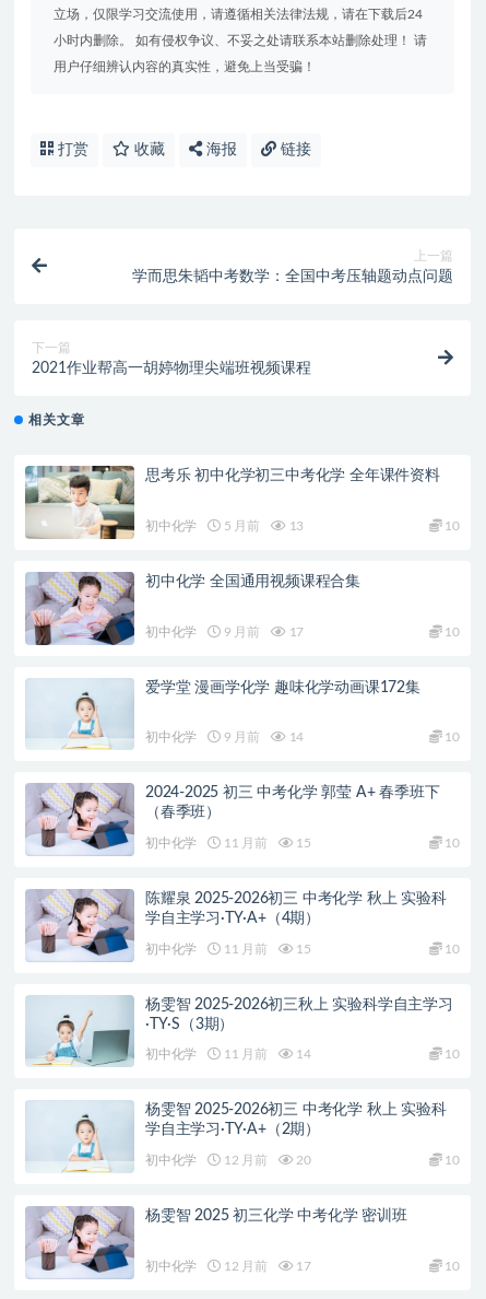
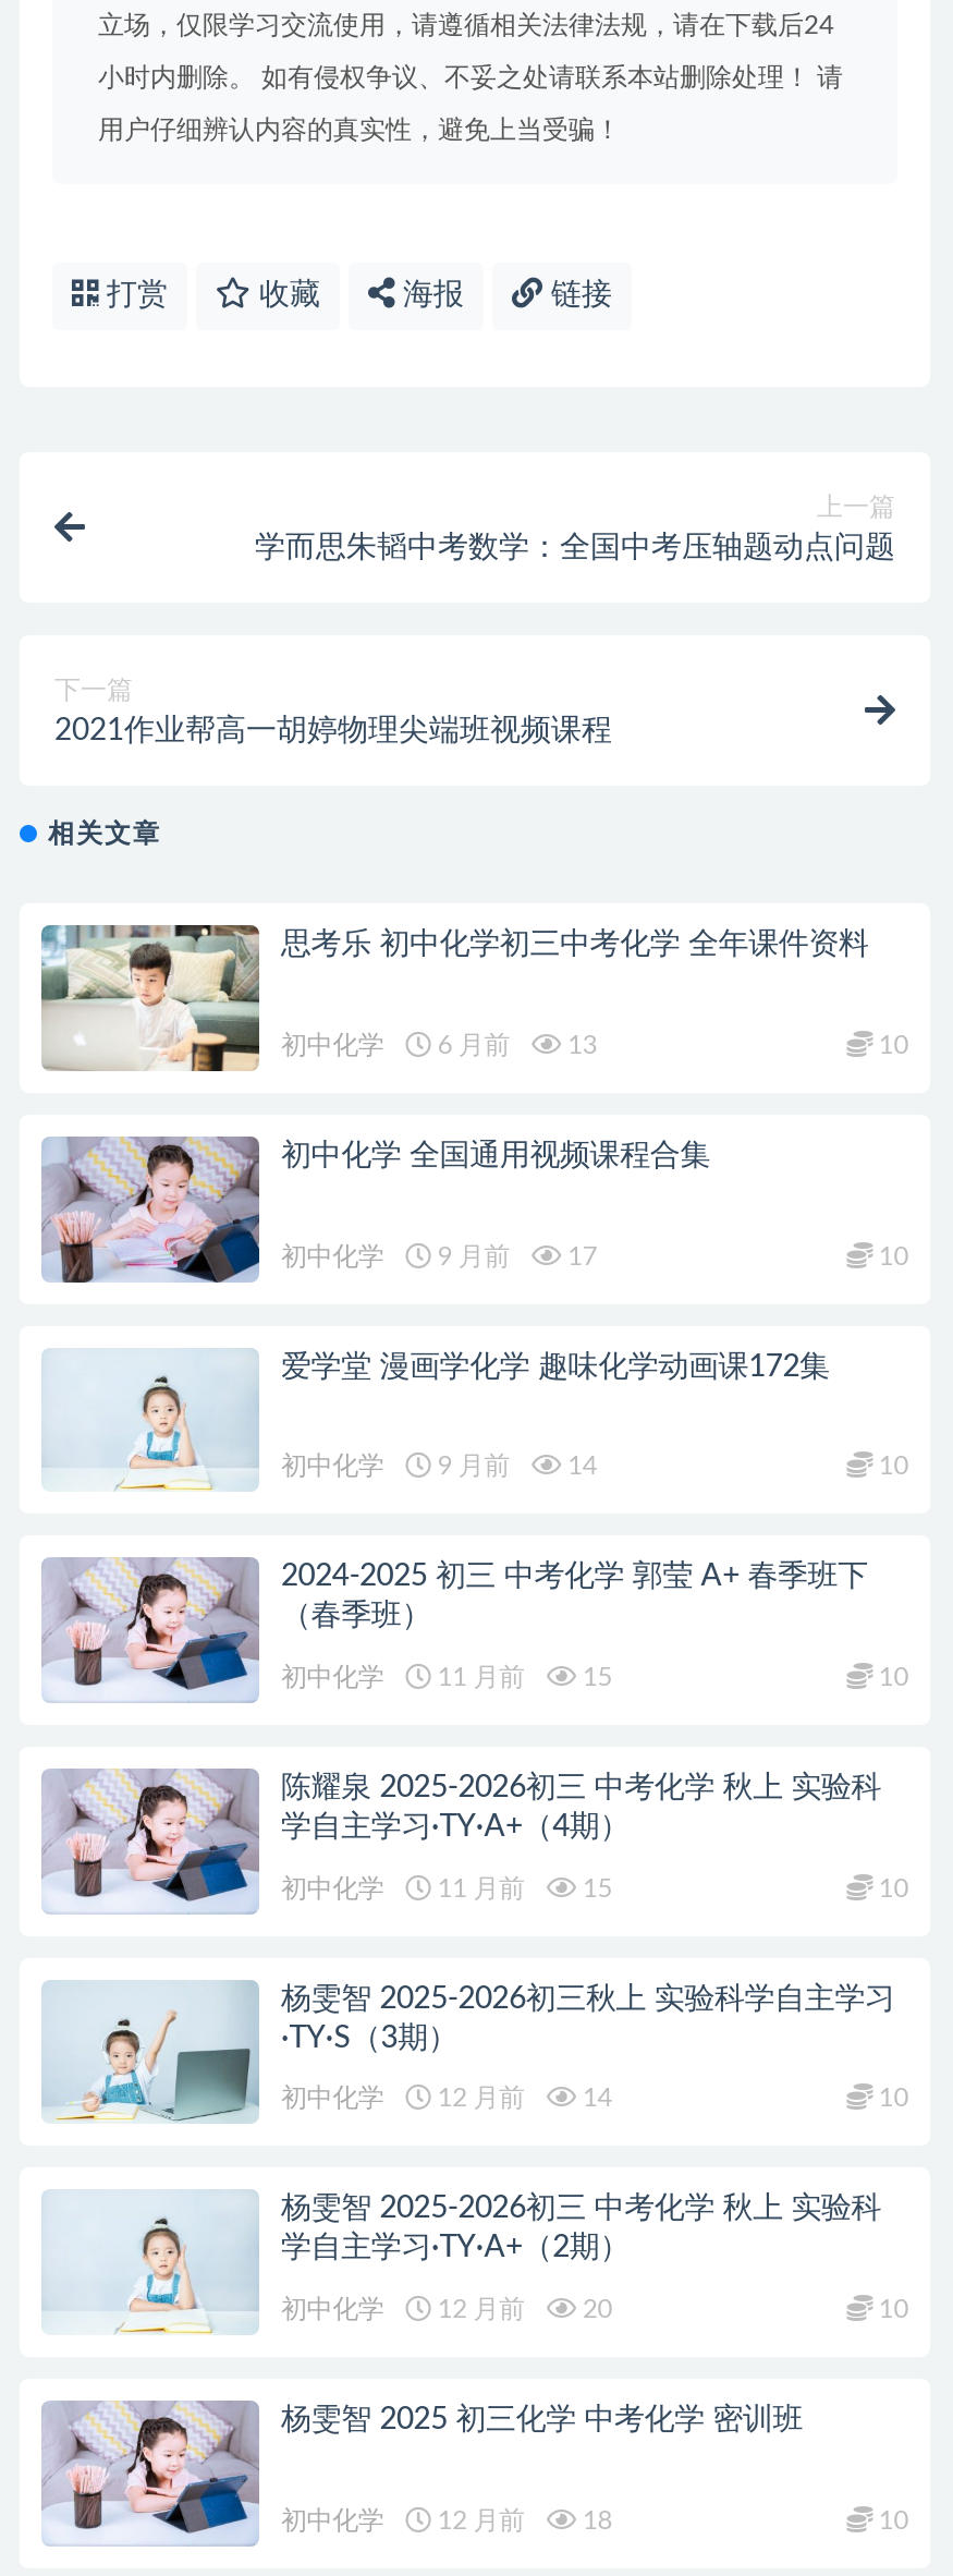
[145,519,304,533] 初中化学 5 月前 13 -> [281,1032,597,1058] 初中化学 6 月前 13
[145,1048,311,1061] 初中化学 11 月前 14 -> [281,2085,612,2111] 初中化学 12 月前 14
[145,1259,311,1272] 初中化学 12 月前 17 -> [281,2506,612,2533] 初中化学 12 月前 18

